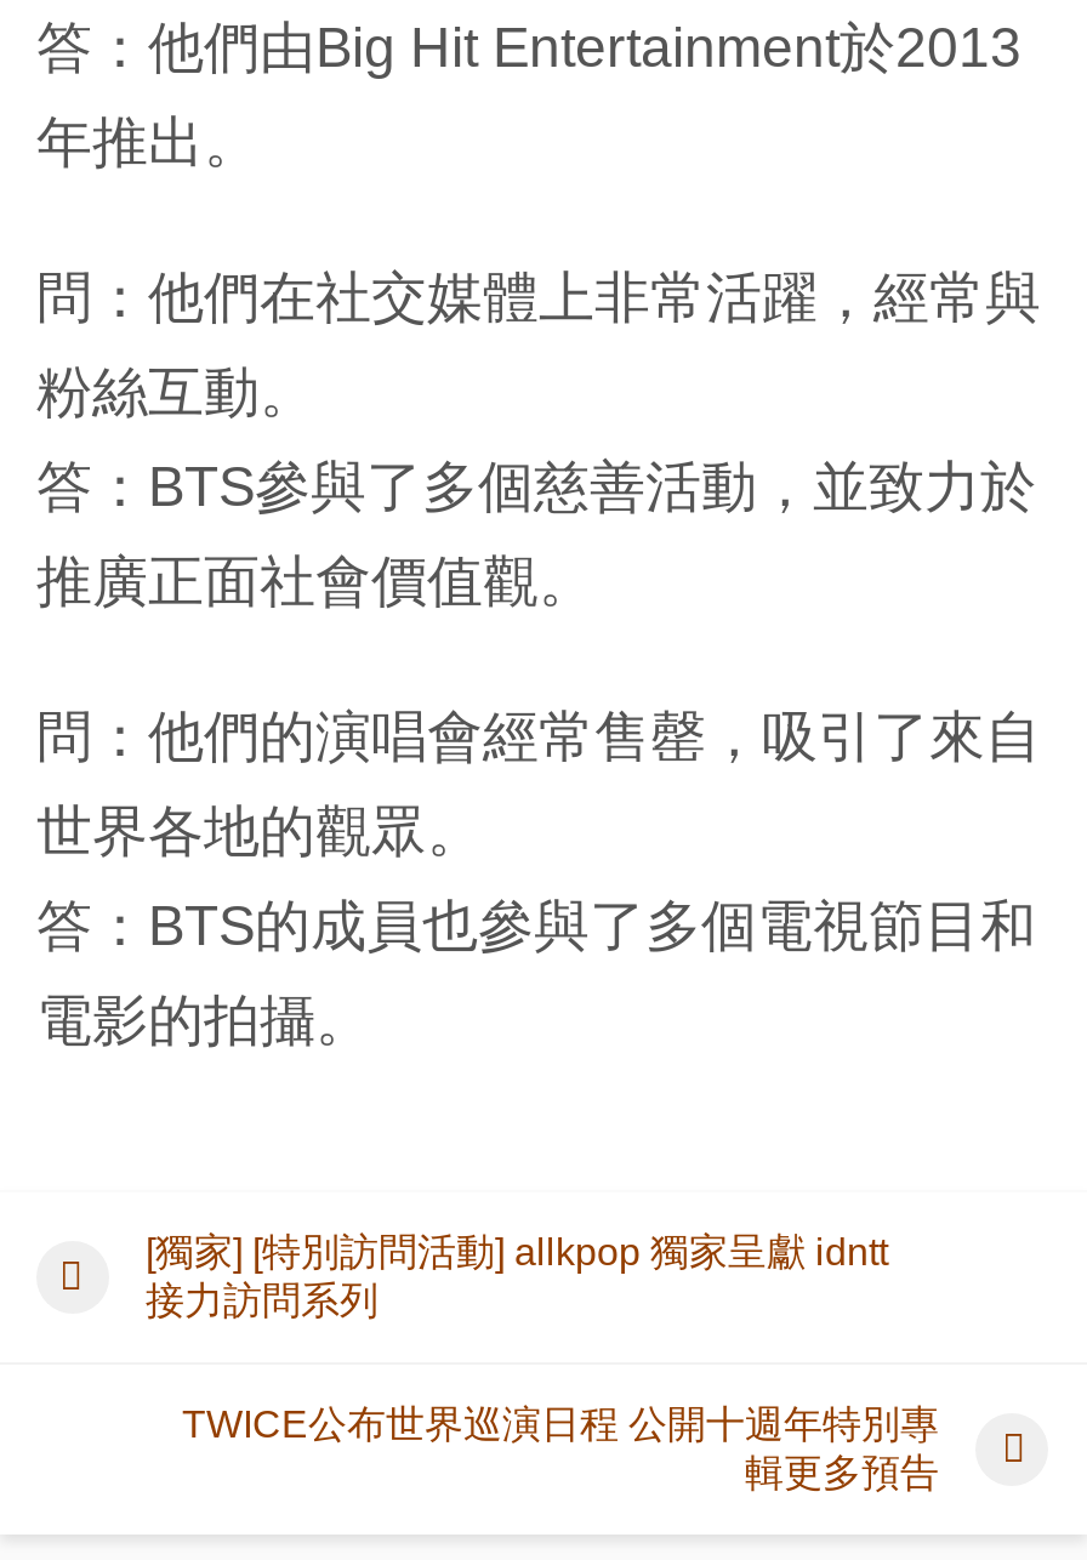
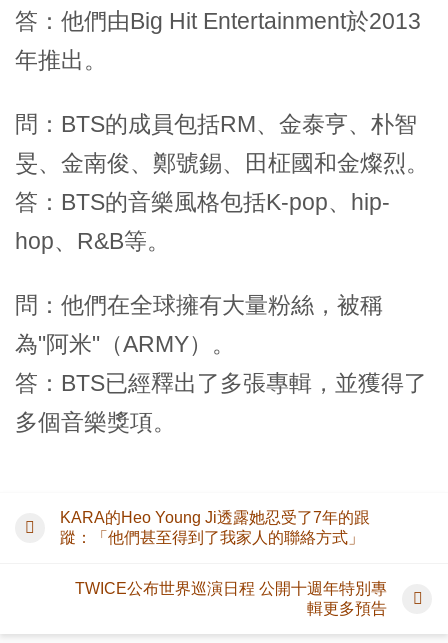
[36,266,1041,329] 問：他們在社交媒體上非常活躍，經常與 -> [15,111,417,137] 問：BTS的成員包括RM、金泰亨、朴智
[36,361,315,424] 粉絲互動。 -> [15,150,429,176] 旻、金南俊、鄭號錫、田柾國和金燦烈。
[36,455,1036,518] 答：BTS參與了多個慈善活動，並致力於 -> [15,189,390,215] 答：BTS的音樂風格包括K-pop、hip-
[36,550,594,613] 推廣正面社會價值觀。 -> [15,228,170,254] hop、R&B等。
[36,705,1041,768] 問：他們的演唱會經常售罄，吸引了來自 -> [15,292,383,318] 問：他們在全球擁有大量粉絲，被稱
[36,800,483,863] 世界各地的觀眾。 -> [15,331,235,357] 為"阿米"（ARMY）。
[36,895,1036,958] 答：BTS的成員也參與了多個電視節目和 -> [15,370,427,396] 答：BTS已經釋出了多張專輯，並獲得了
[36,989,371,1052] 電影的拍攝。 -> [15,409,176,435] 多個音樂獎項。
[146,1232,888,1322] [獨家] [特別訪問活動] allkpop 獨家呈獻 idntt | 接力訪問系列 -> [60,509,370,546] KARA的Heo Young Ji透露她忍受了7年的跟 | 蹤：「他們甚至得到了我家人的聯絡方式」

